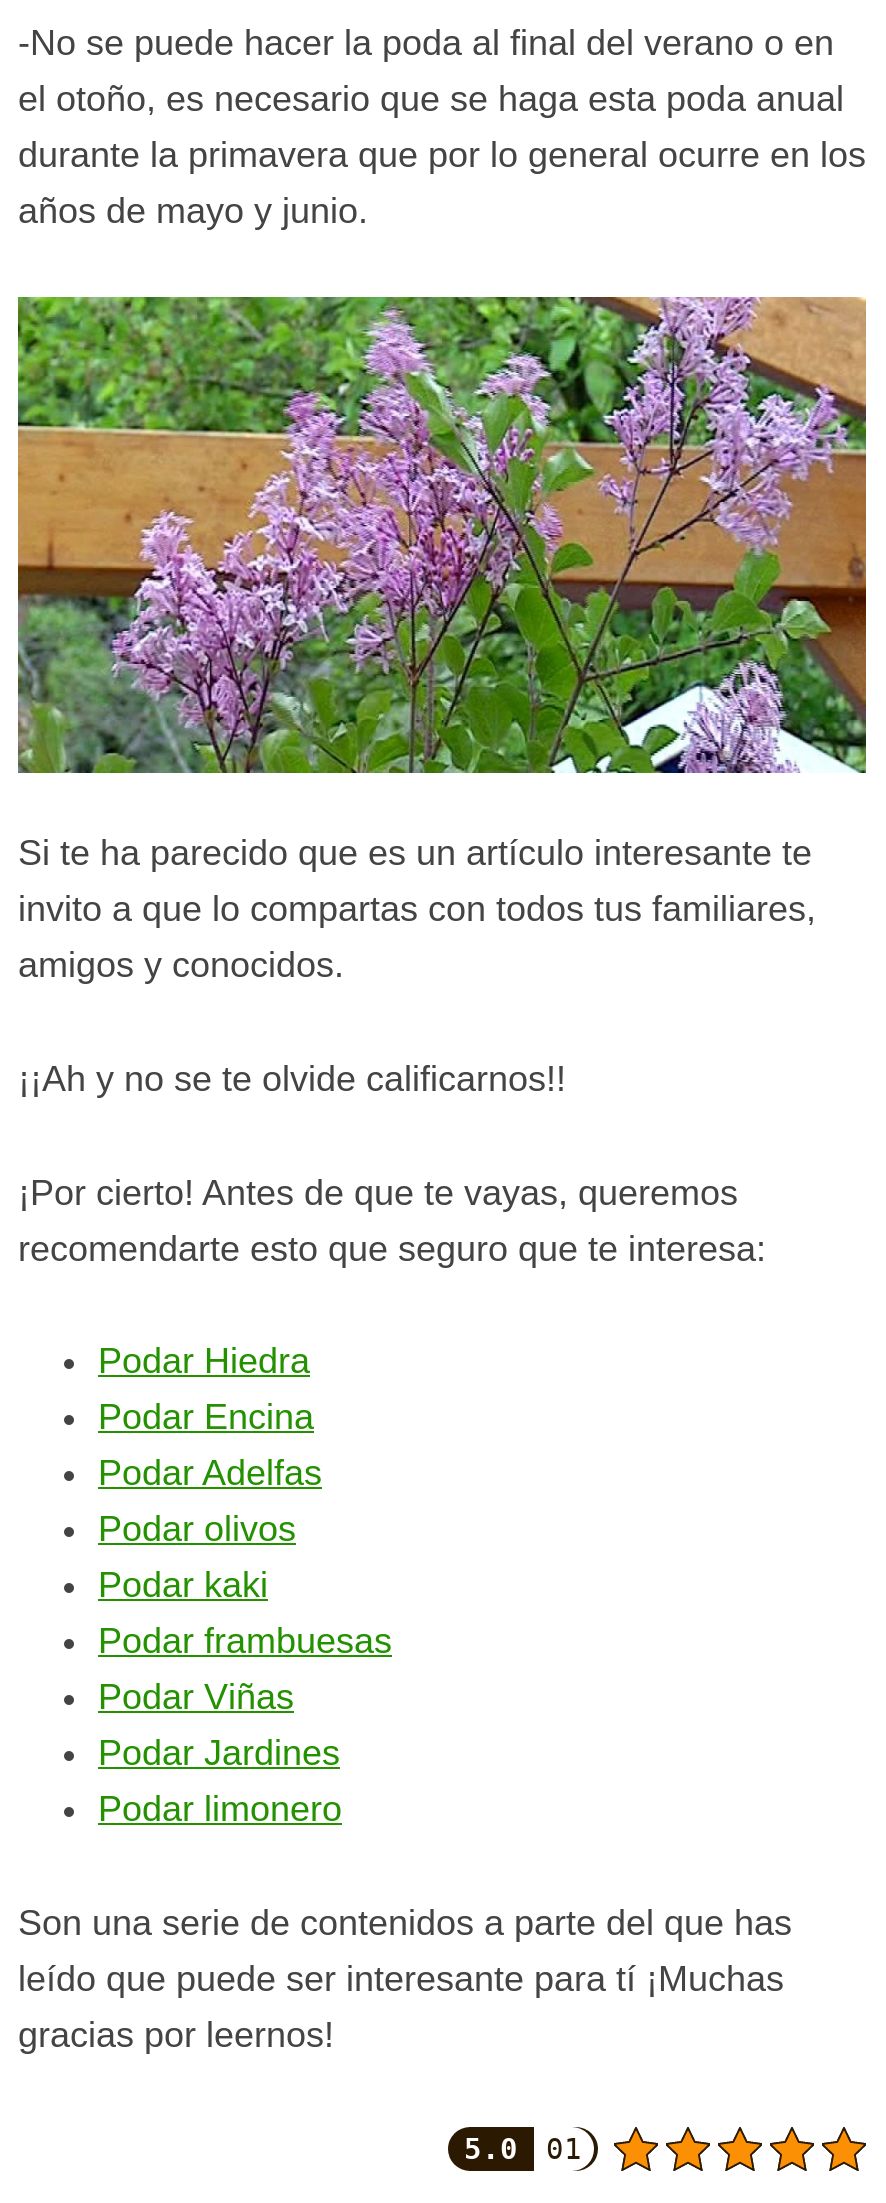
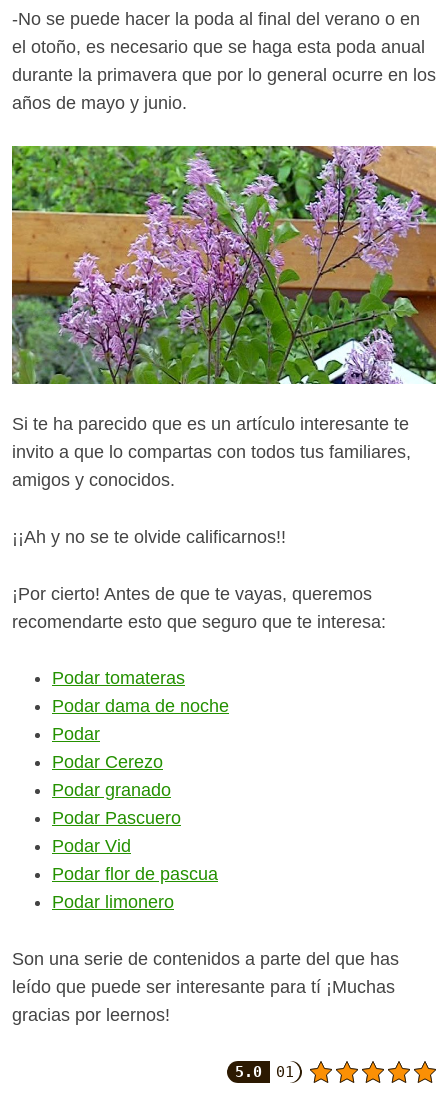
[98,1342,392,1774] Podar Hiedra | Podar Encina | Podar Adelfas | Podar olivos | Podar kaki | Podar frambuesas | Podar Viñas | Podar Jardines -> [52,668,229,884] Podar tomateras | Podar dama de noche | Podar | Podar Cerezo | Podar granado | Podar Pascuero | Podar Vid | Podar flor de pascua

